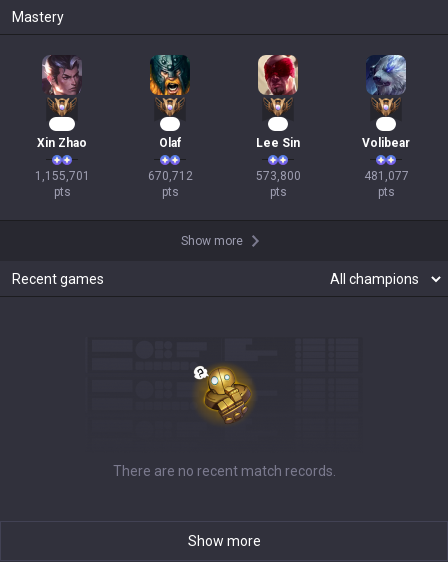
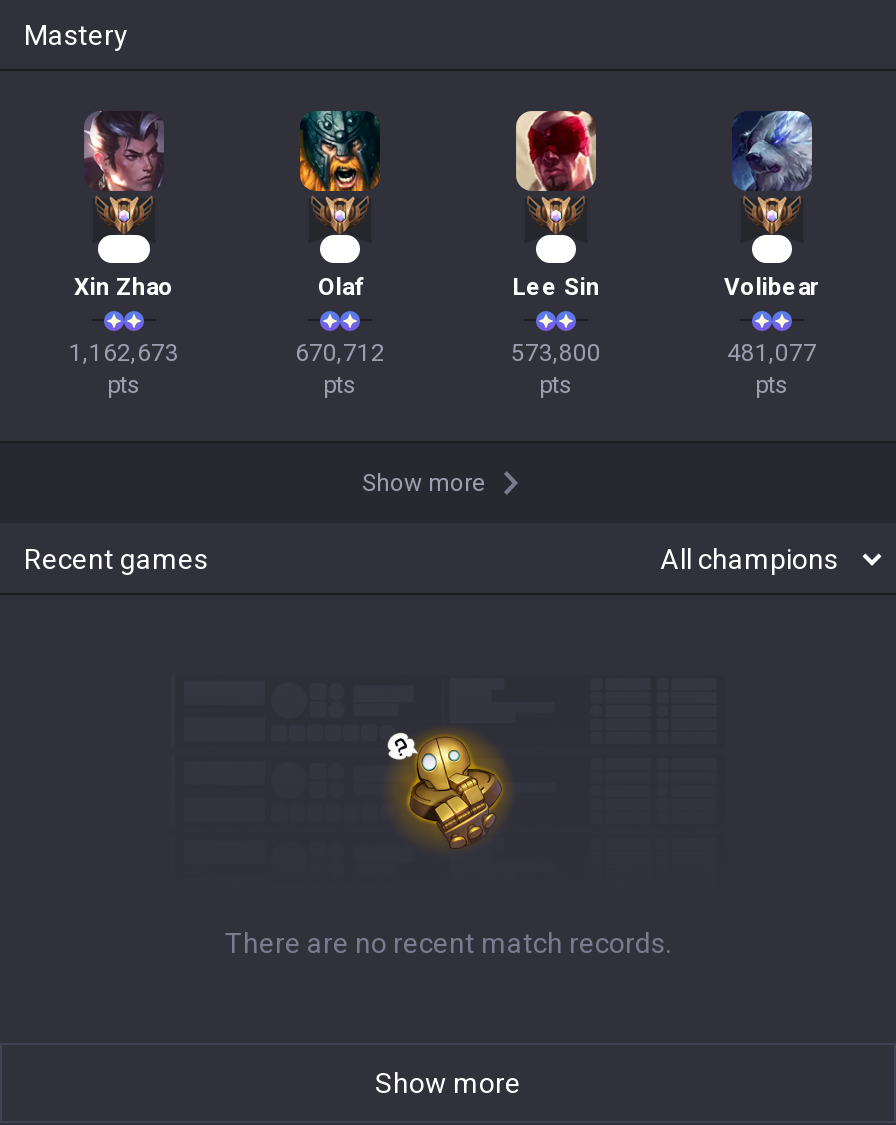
[34,169,89,183] 1,155,701 -> [69,339,179,367] 1,162,673

